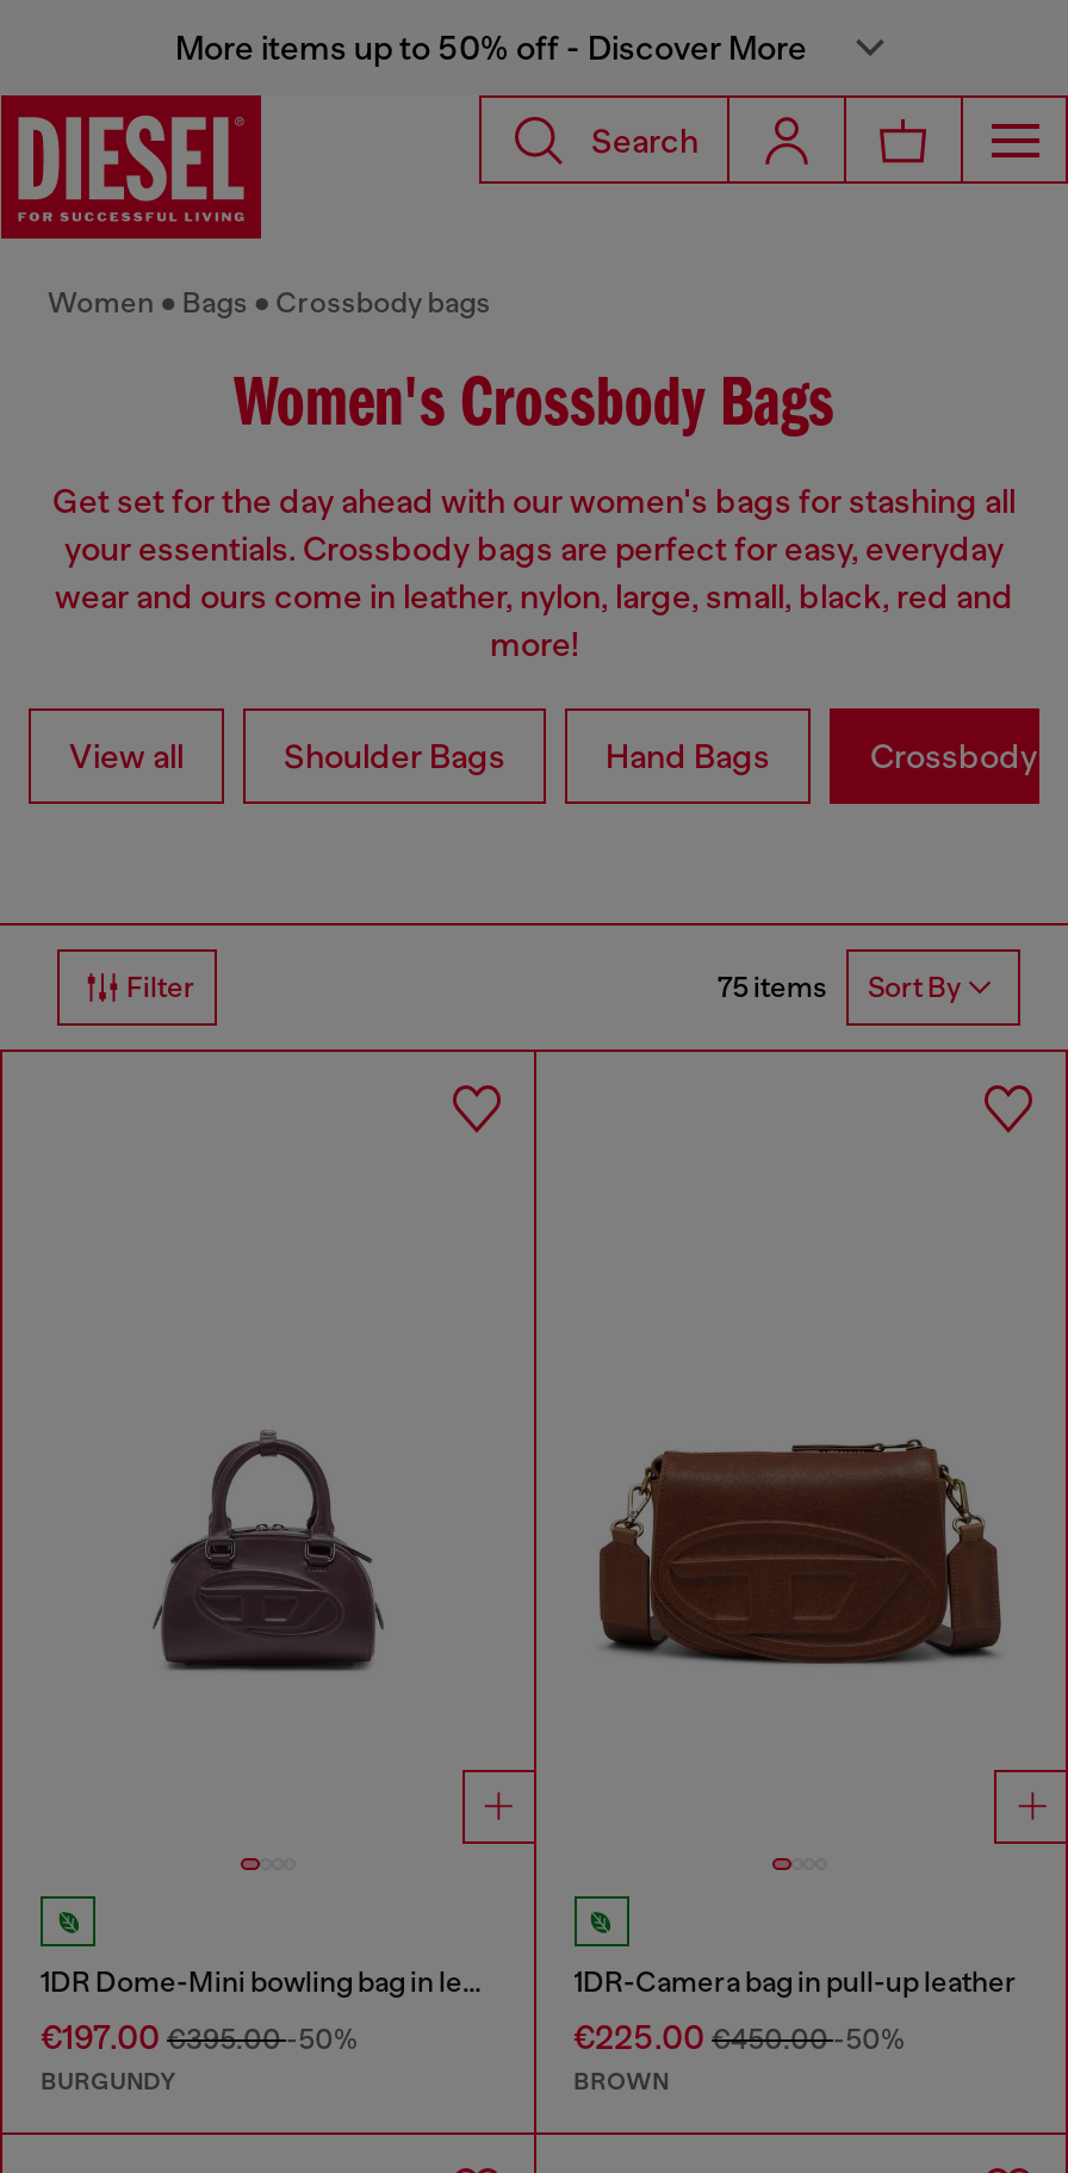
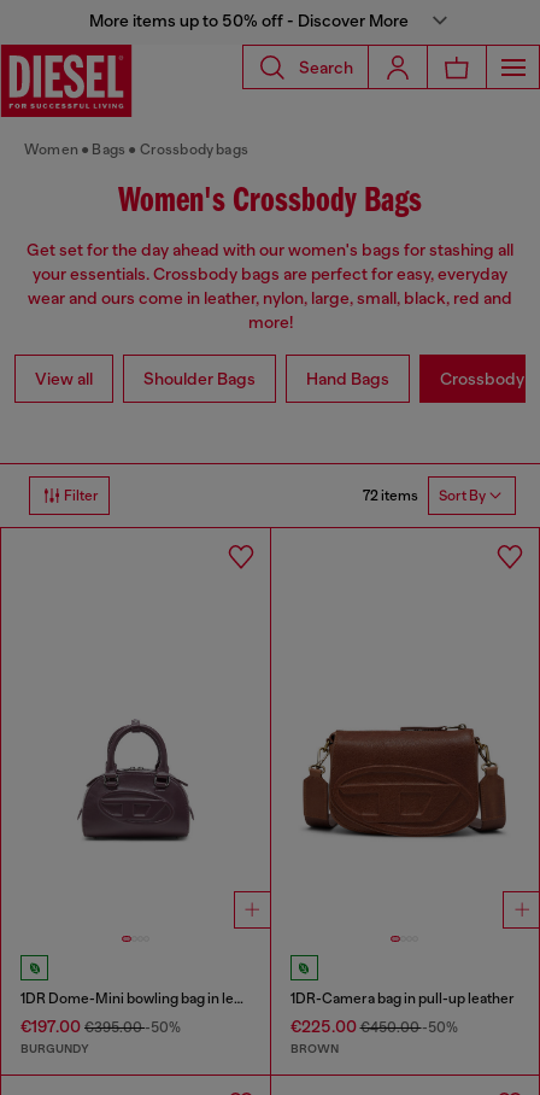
[718,971,961,1005] 75 items Sort By -> [363,487,486,505] 72 items Sort By

